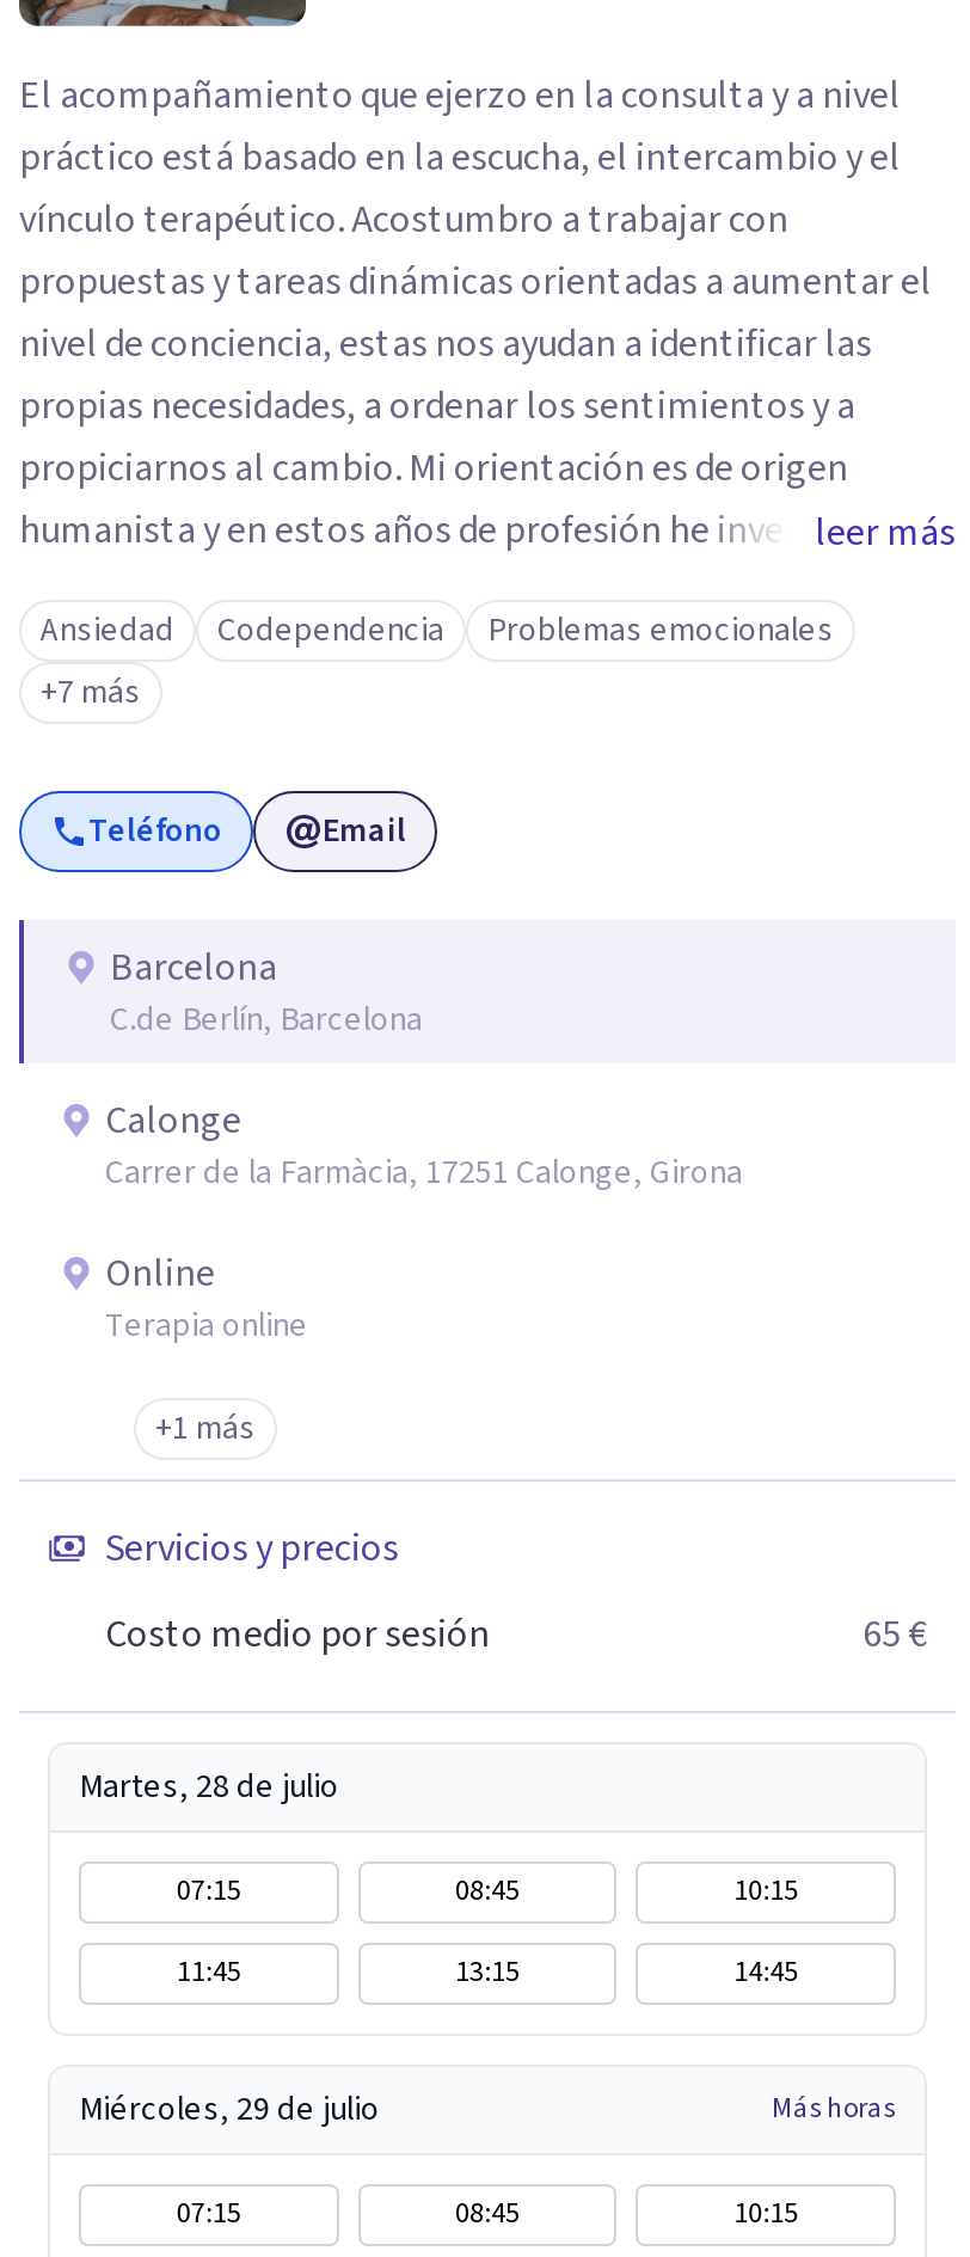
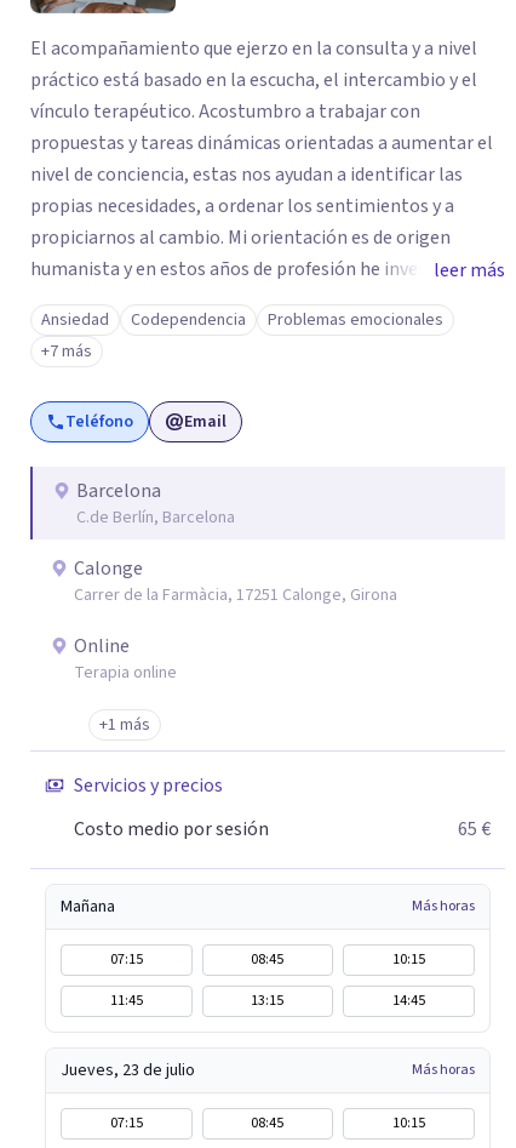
[79,1764,339,1811] Martes, 28 de julio -> [61,895,475,919] Mañana | Más horas
[79,2086,380,2134] Miércoles, 29 de julio -> [61,1058,195,1083] Jueves, 23 de julio

